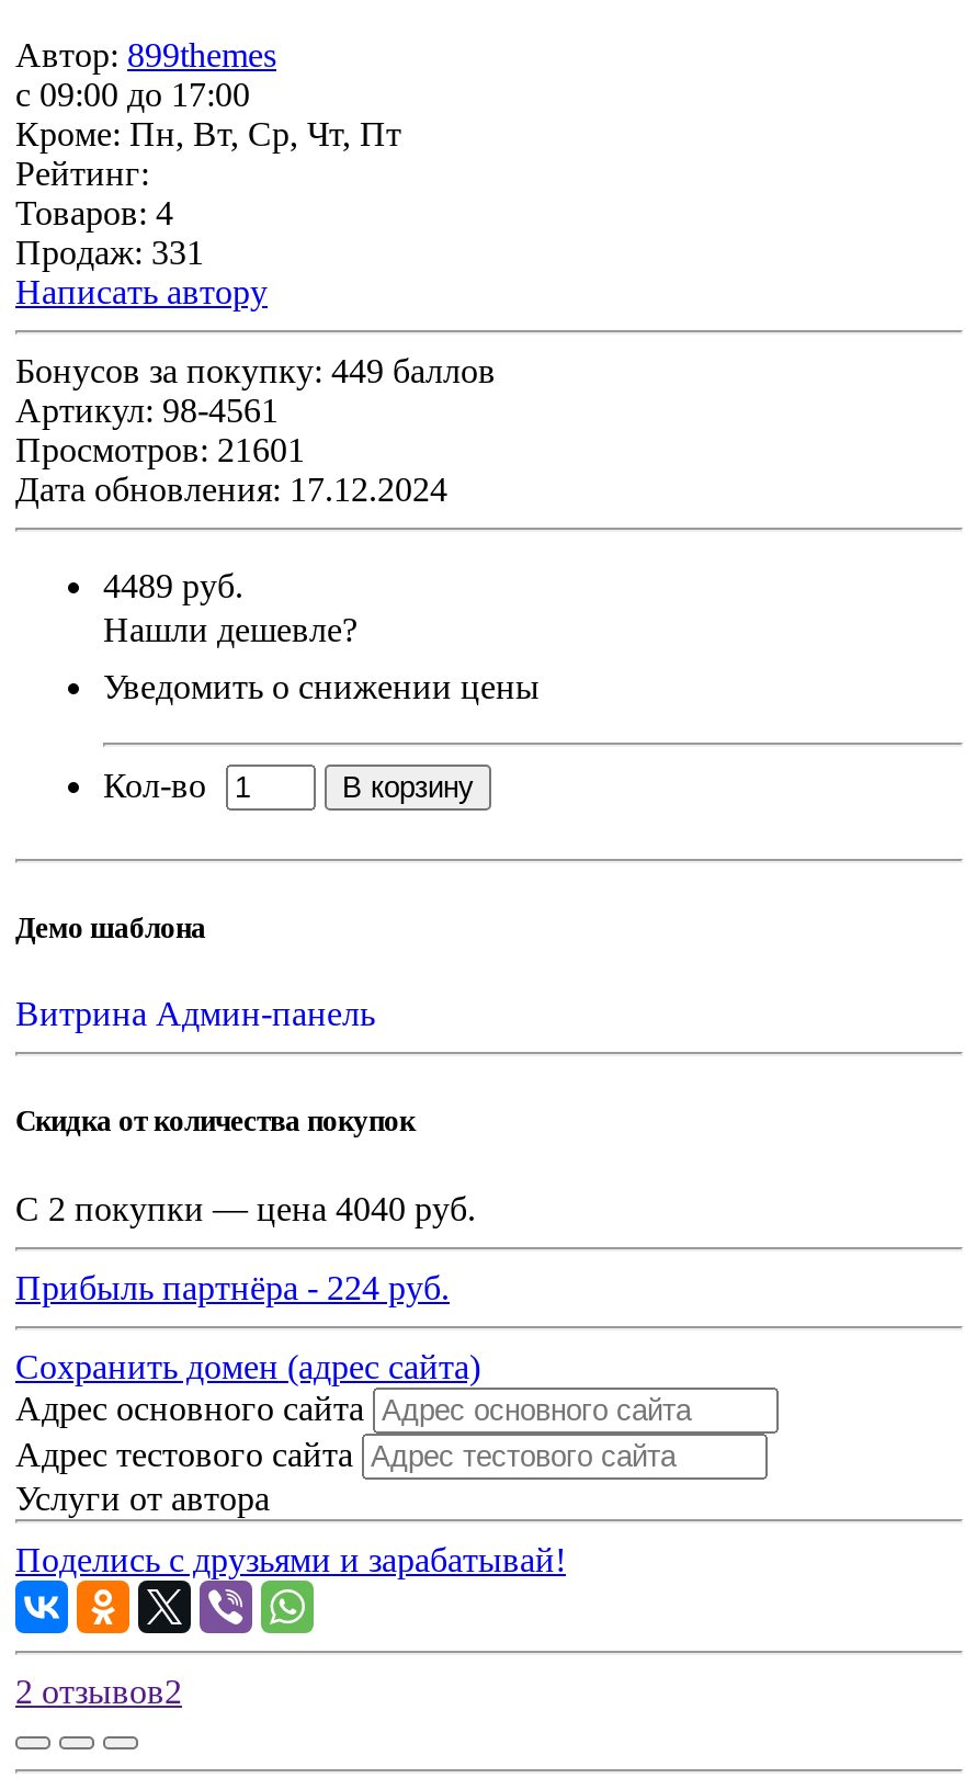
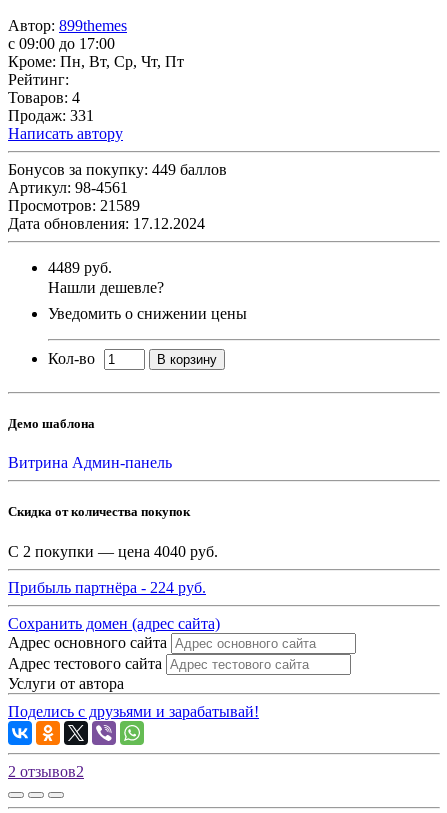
[15,431,305,468] Просмотров: 21601 -> [8,197,140,214] Просмотров: 21589

